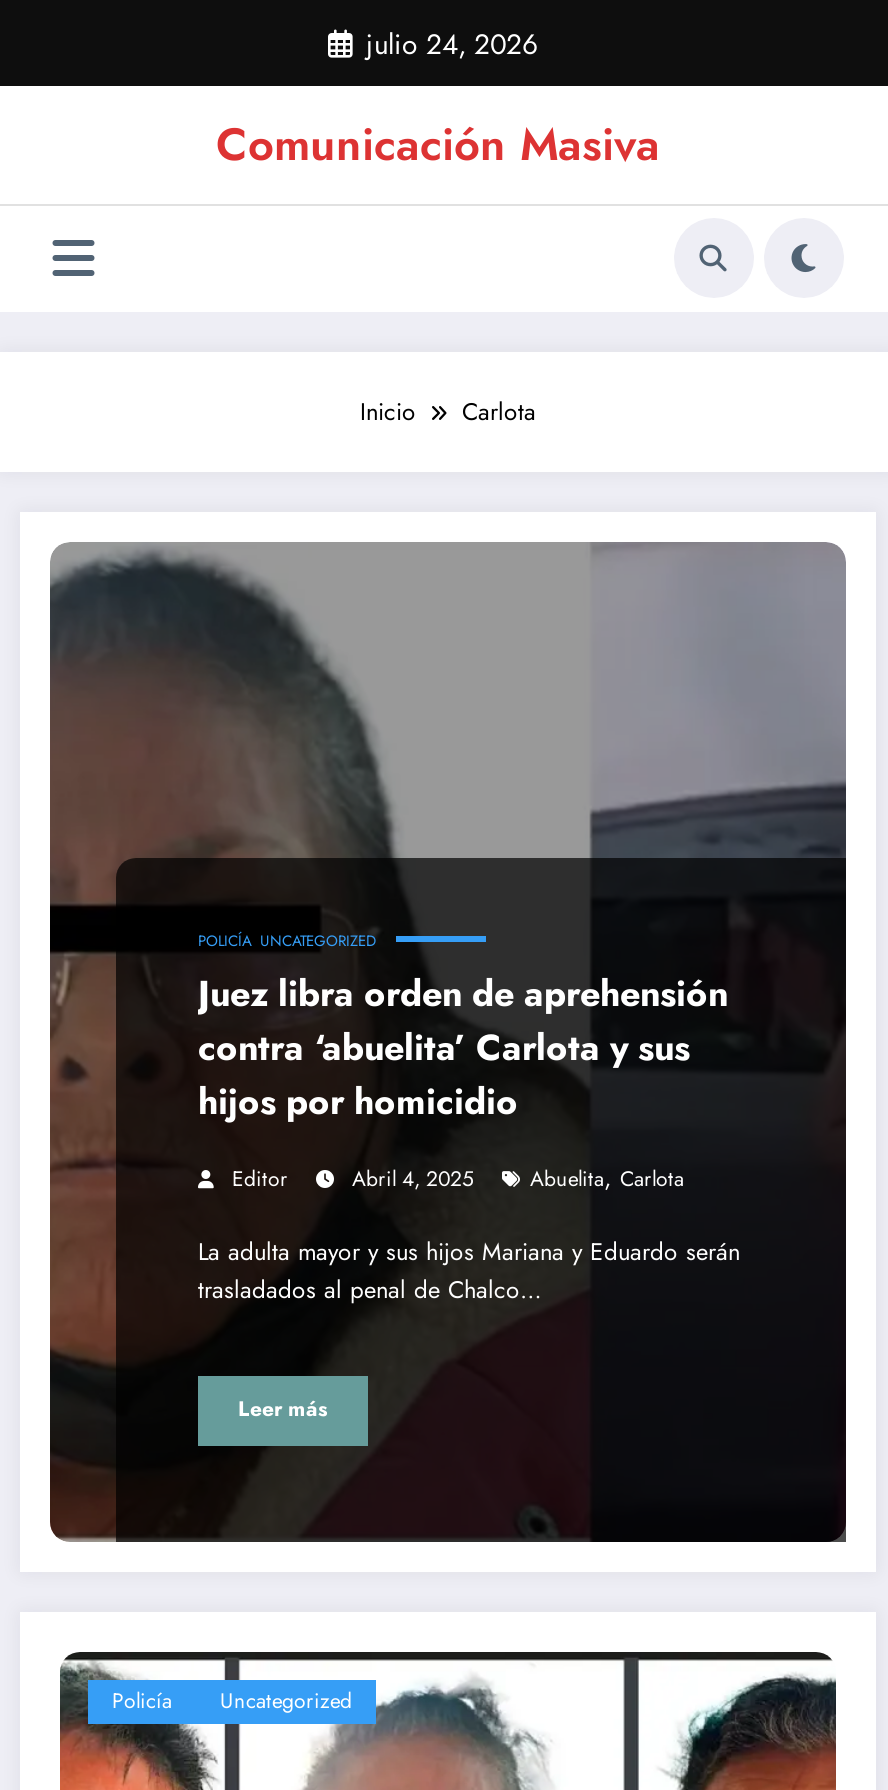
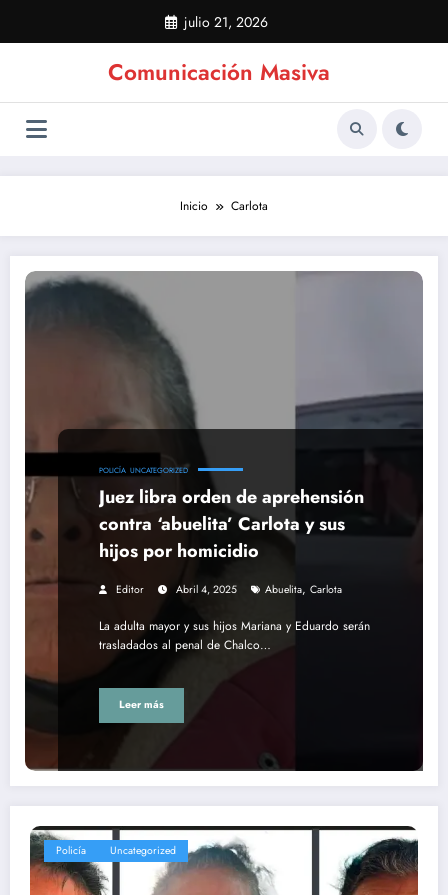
[366,24,538,64] julio 24, 2026 -> [184,12,268,32] julio 21, 2026

